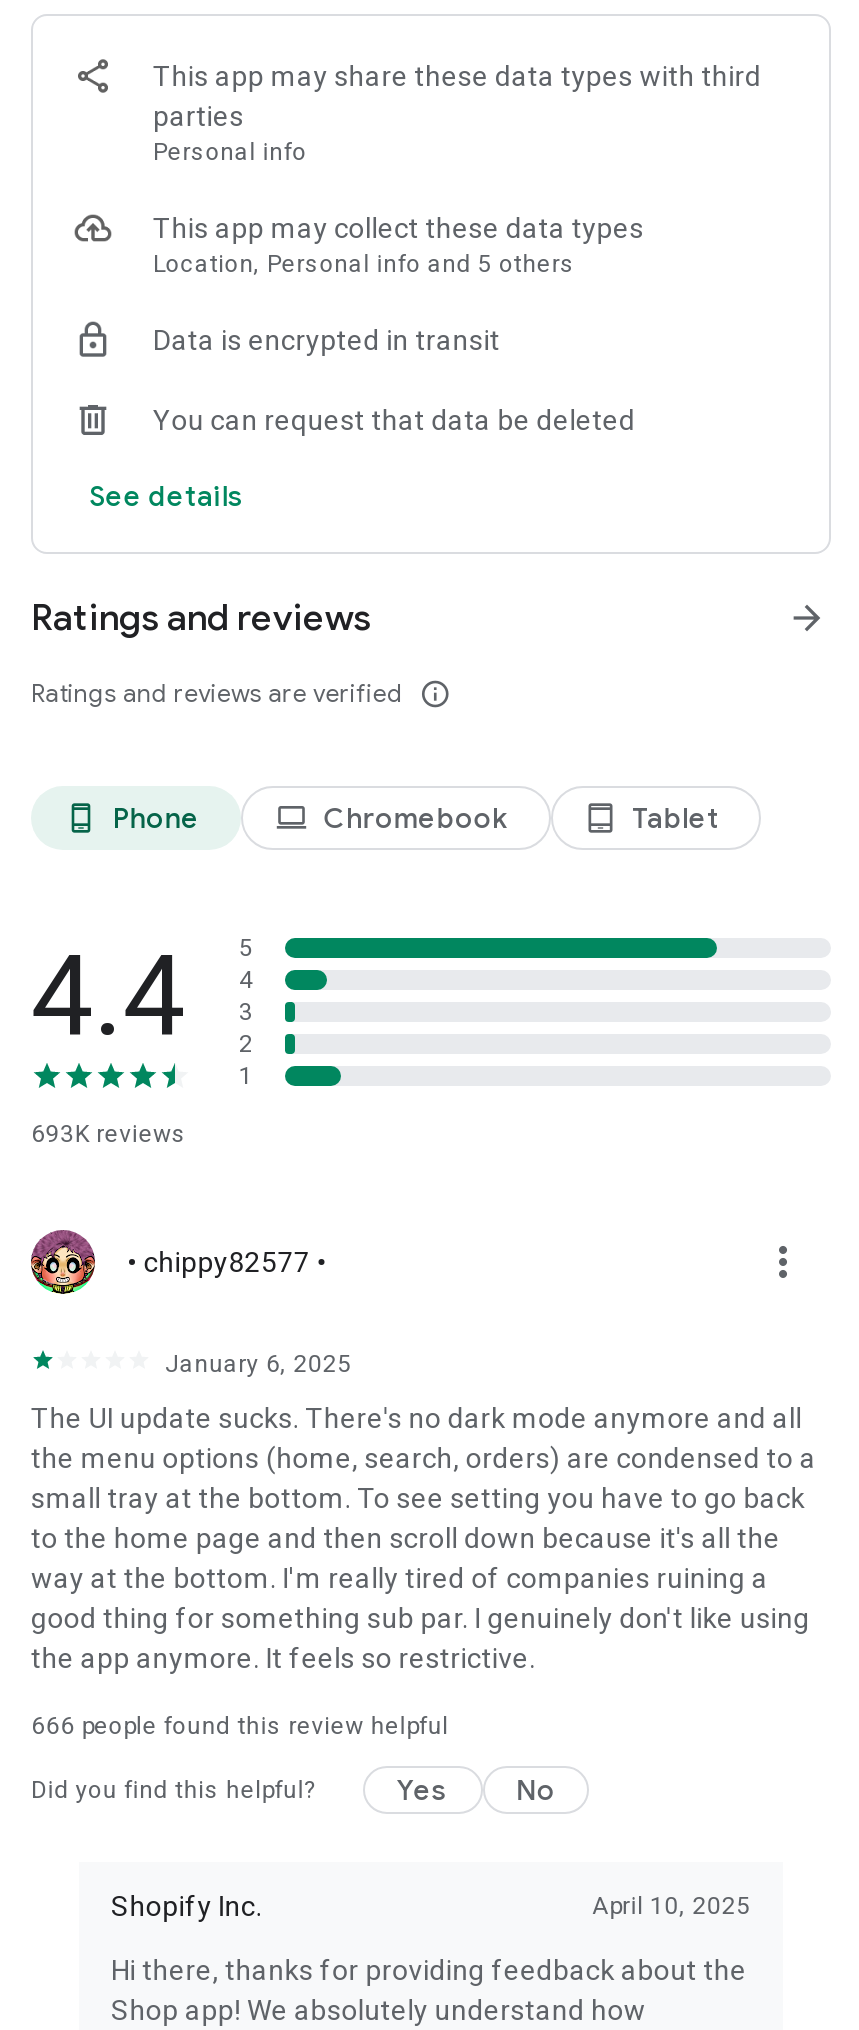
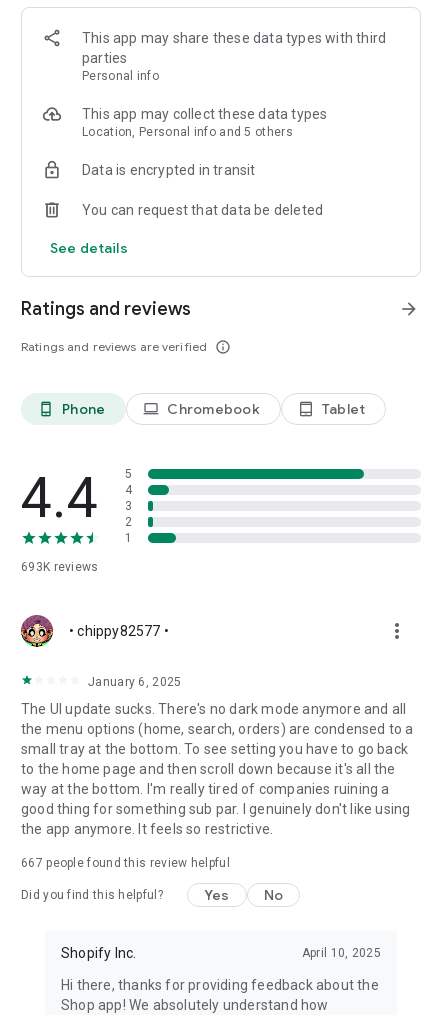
[31,1712,449,1740] 666 people found this review helpful -> [21,856,230,870] 667 people found this review helpful

